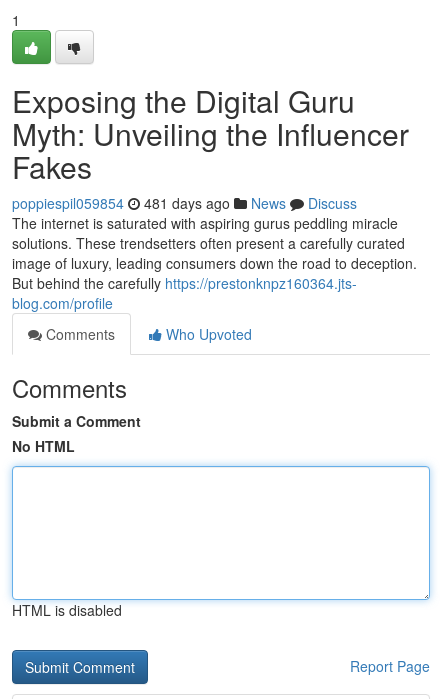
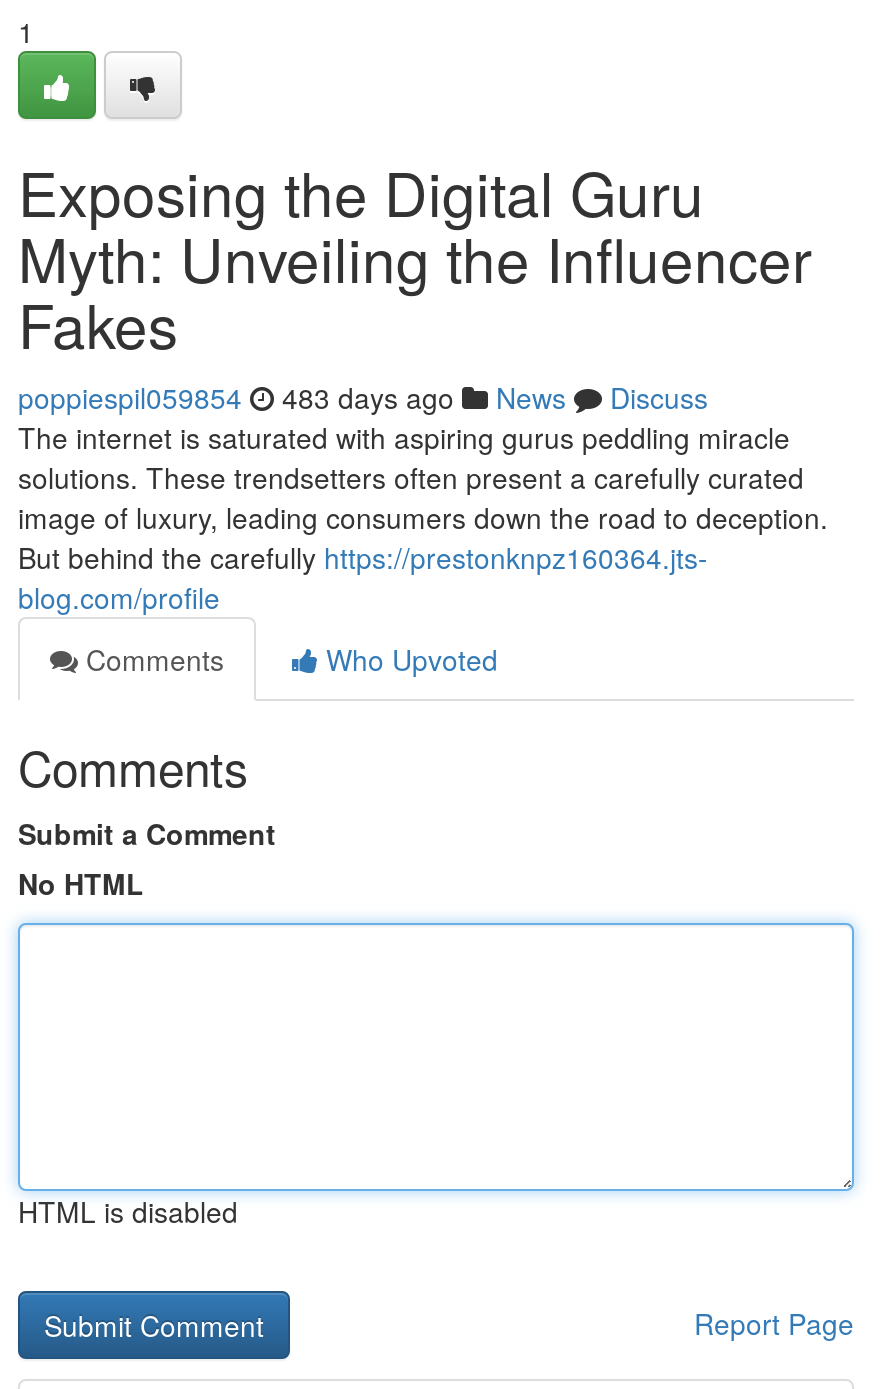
[12,193,357,213] poppiespil059854 481 days ago News Discuss -> [18,377,708,417] poppiespil059854 483 days ago News Discuss

